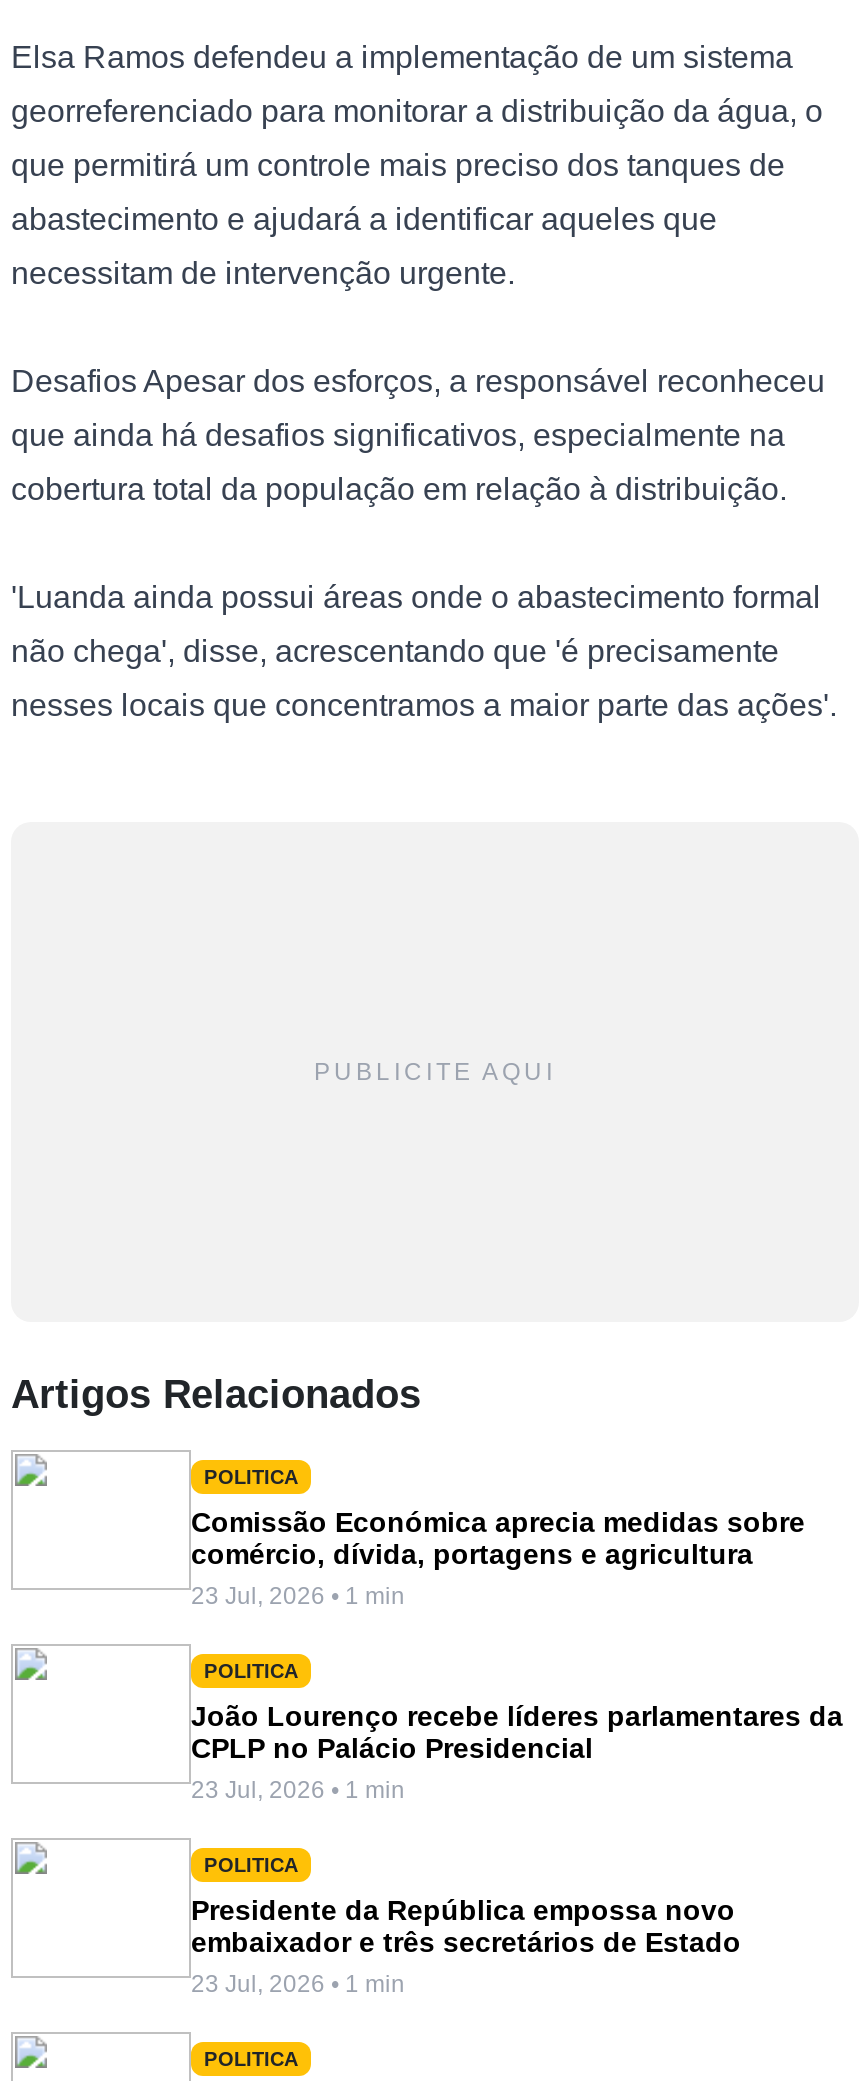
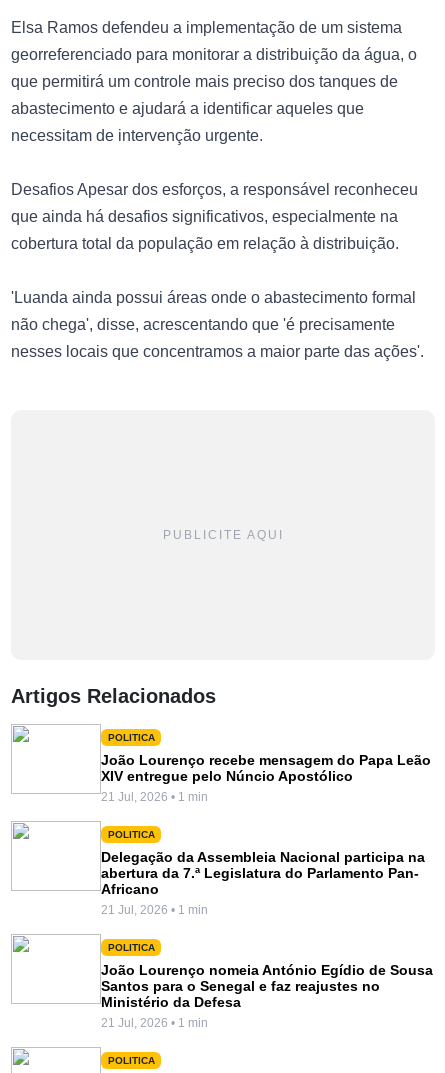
[191,1506,805,1610] Comissão Económica aprecia medidas sobre | comércio, dívida, portagens e agricultura | 23 Jul, 2026 • 1 min -> [101,752,431,804] João Lourenço recebe mensagem do Papa Leão | XIV entregue pelo Núncio Apostólico | 21 Jul, 2026 • 1 min
[191,1700,843,1804] João Lourenço recebe líderes parlamentares da | CPLP no Palácio Presidencial | 23 Jul, 2026 • 1 min -> [101,849,425,917] Delegação da Assembleia Nacional participa na | abertura da 7.ª Legislatura do Parlamento Pan- | Africano | 21 Jul, 2026 • 1 min
[191,1894,741,1998] Presidente da República empossa novo | embaixador e três secretários de Estado | 23 Jul, 2026 • 1 min -> [101,962,433,1030] João Lourenço nomeia António Egídio de Sousa | Santos para o Senegal e faz reajustes no | Ministério da Defesa | 21 Jul, 2026 • 1 min

